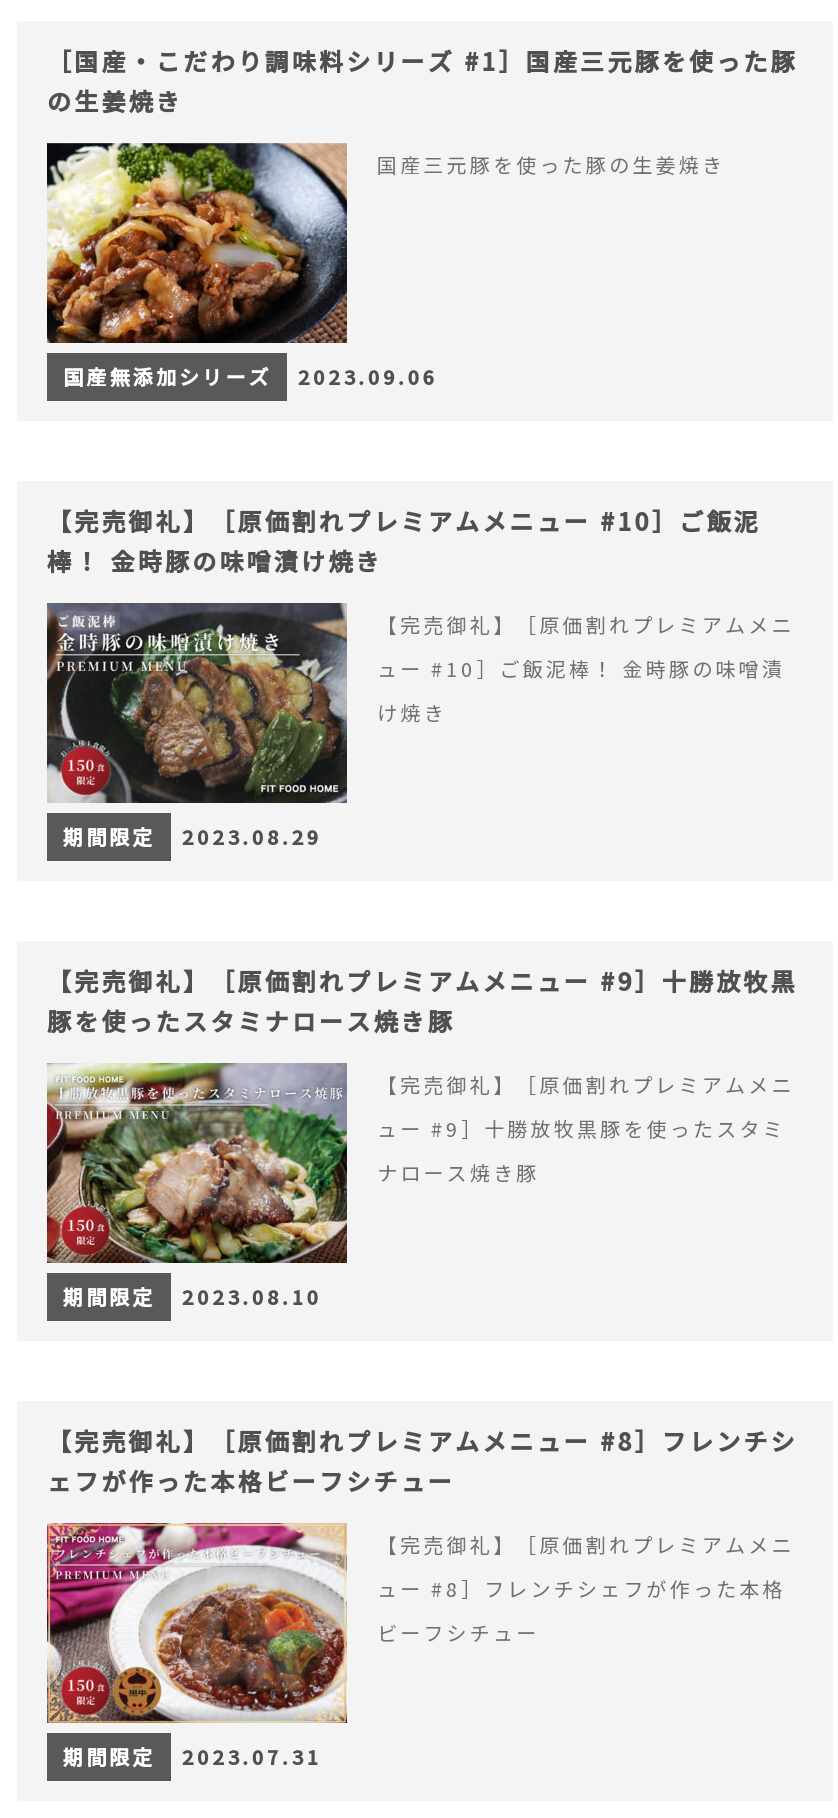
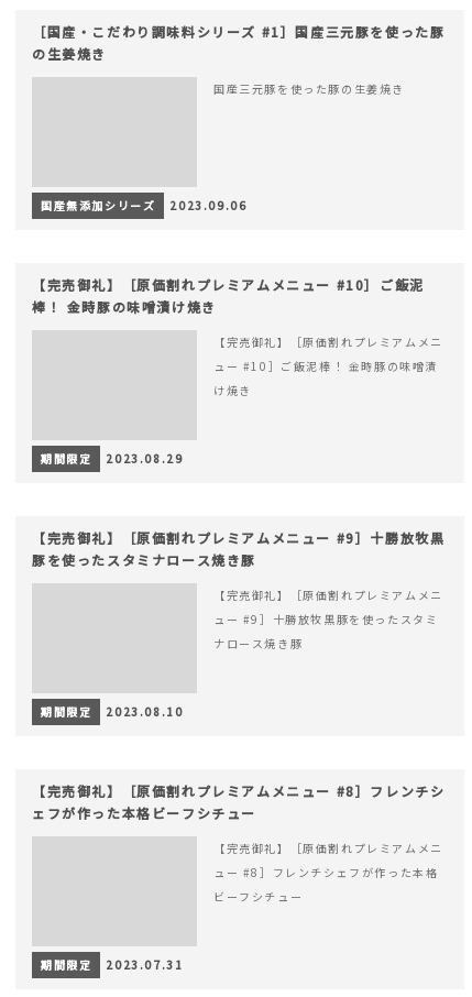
[45,141,349,345] [image] -> none
[45,601,349,805] [image] -> none
[45,1061,349,1265] [image] -> none
[45,1521,347,1725] [image] -> none

